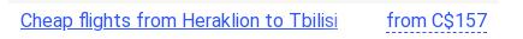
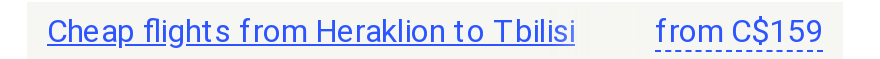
[386,9,487,32] from C$157 -> [655,12,823,50] from C$159

